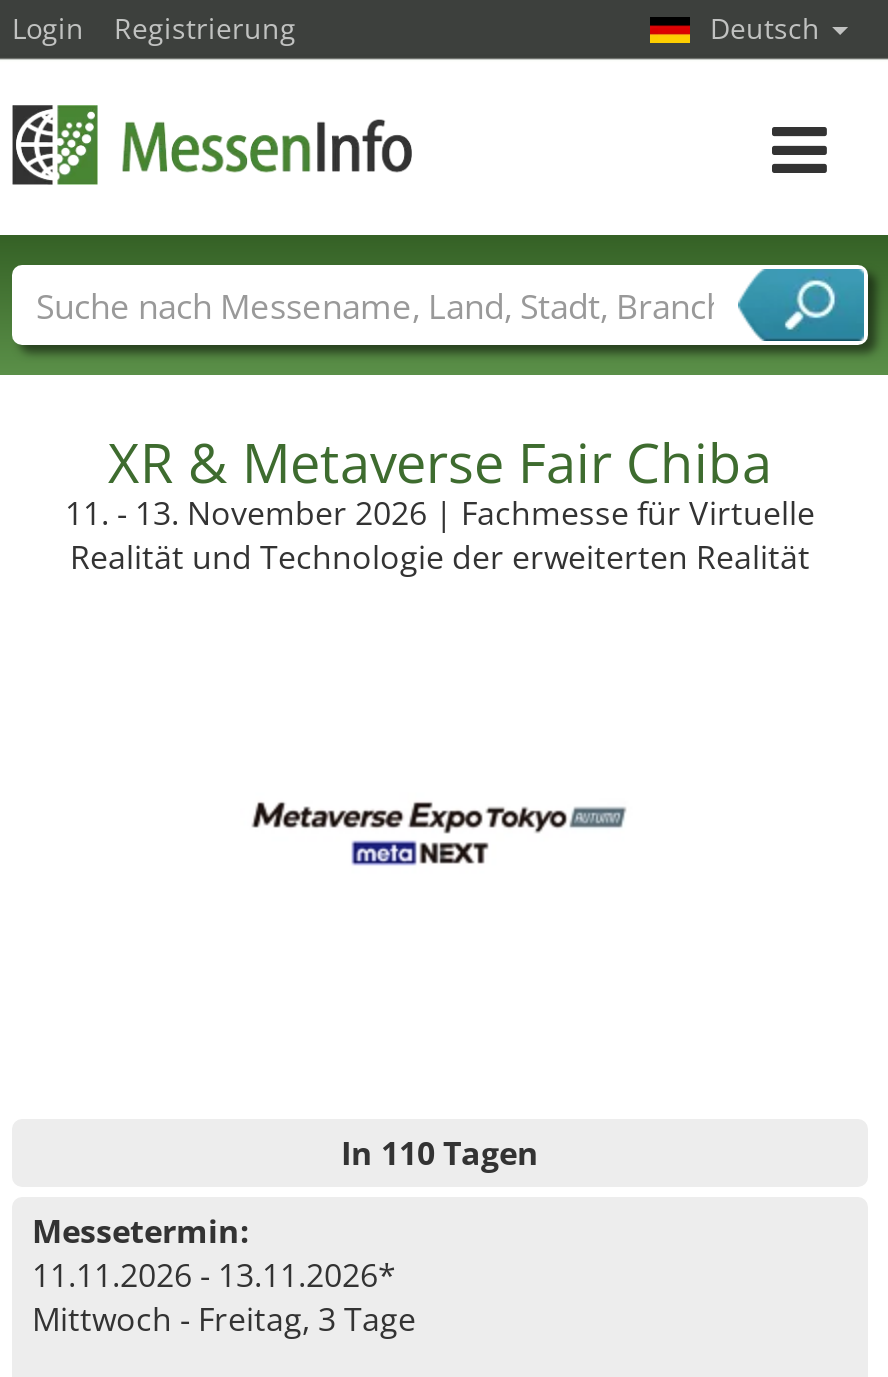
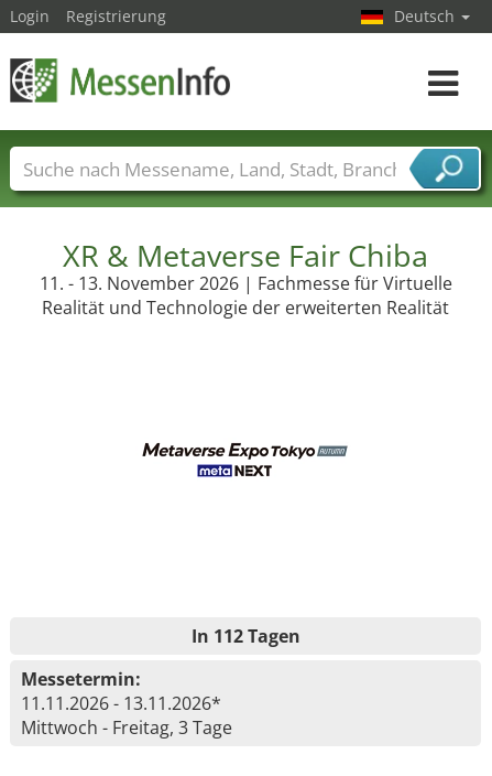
[341,1131,539,1175] In 110 Tagen -> [191,624,300,648] In 112 Tagen

